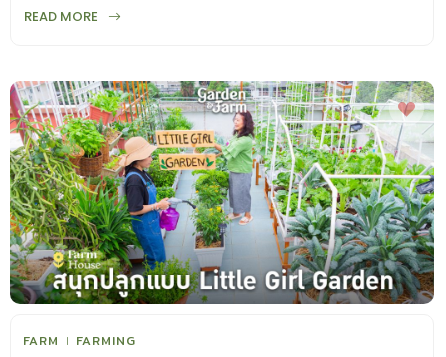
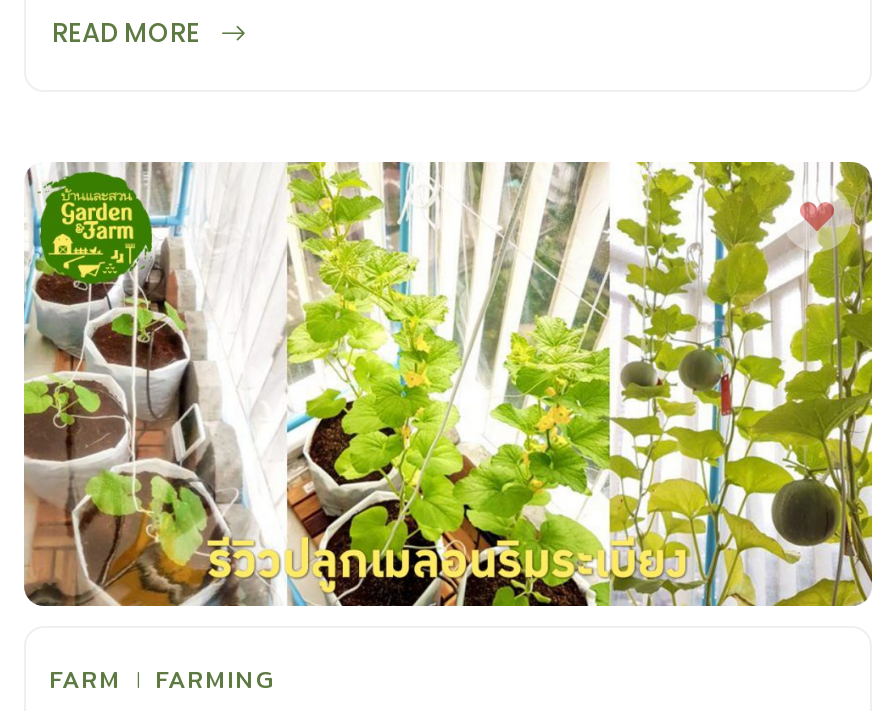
[9,80,435,305] [image] -> [22,161,874,609] [image]

